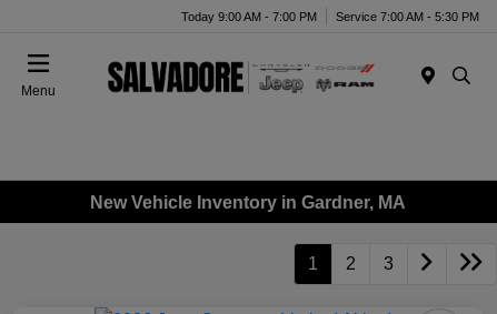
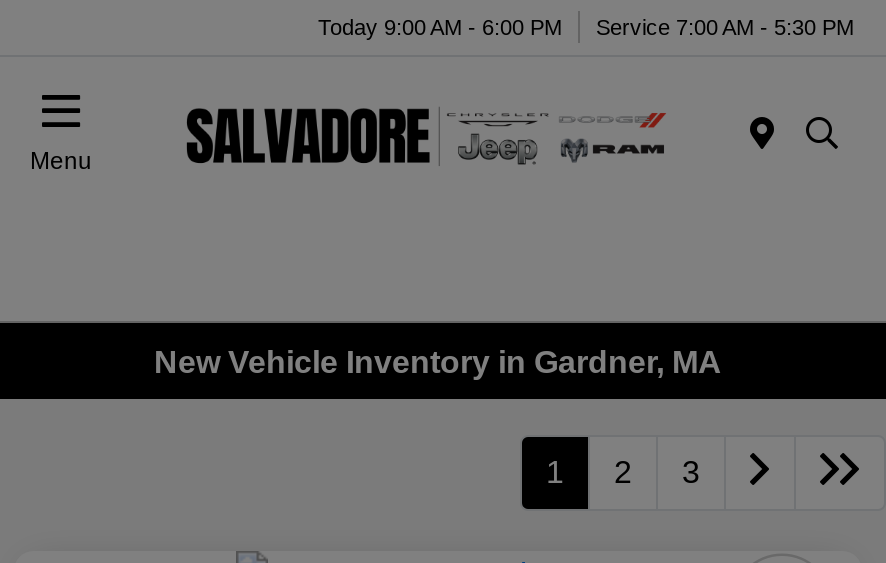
[181,9,479,23] Today 9:00 AM - 7:00 PM Service 7:00 AM - 5:30 PM -> [318,14,854,38] Today 9:00 AM - 6:00 PM Service 7:00 AM - 5:30 PM

